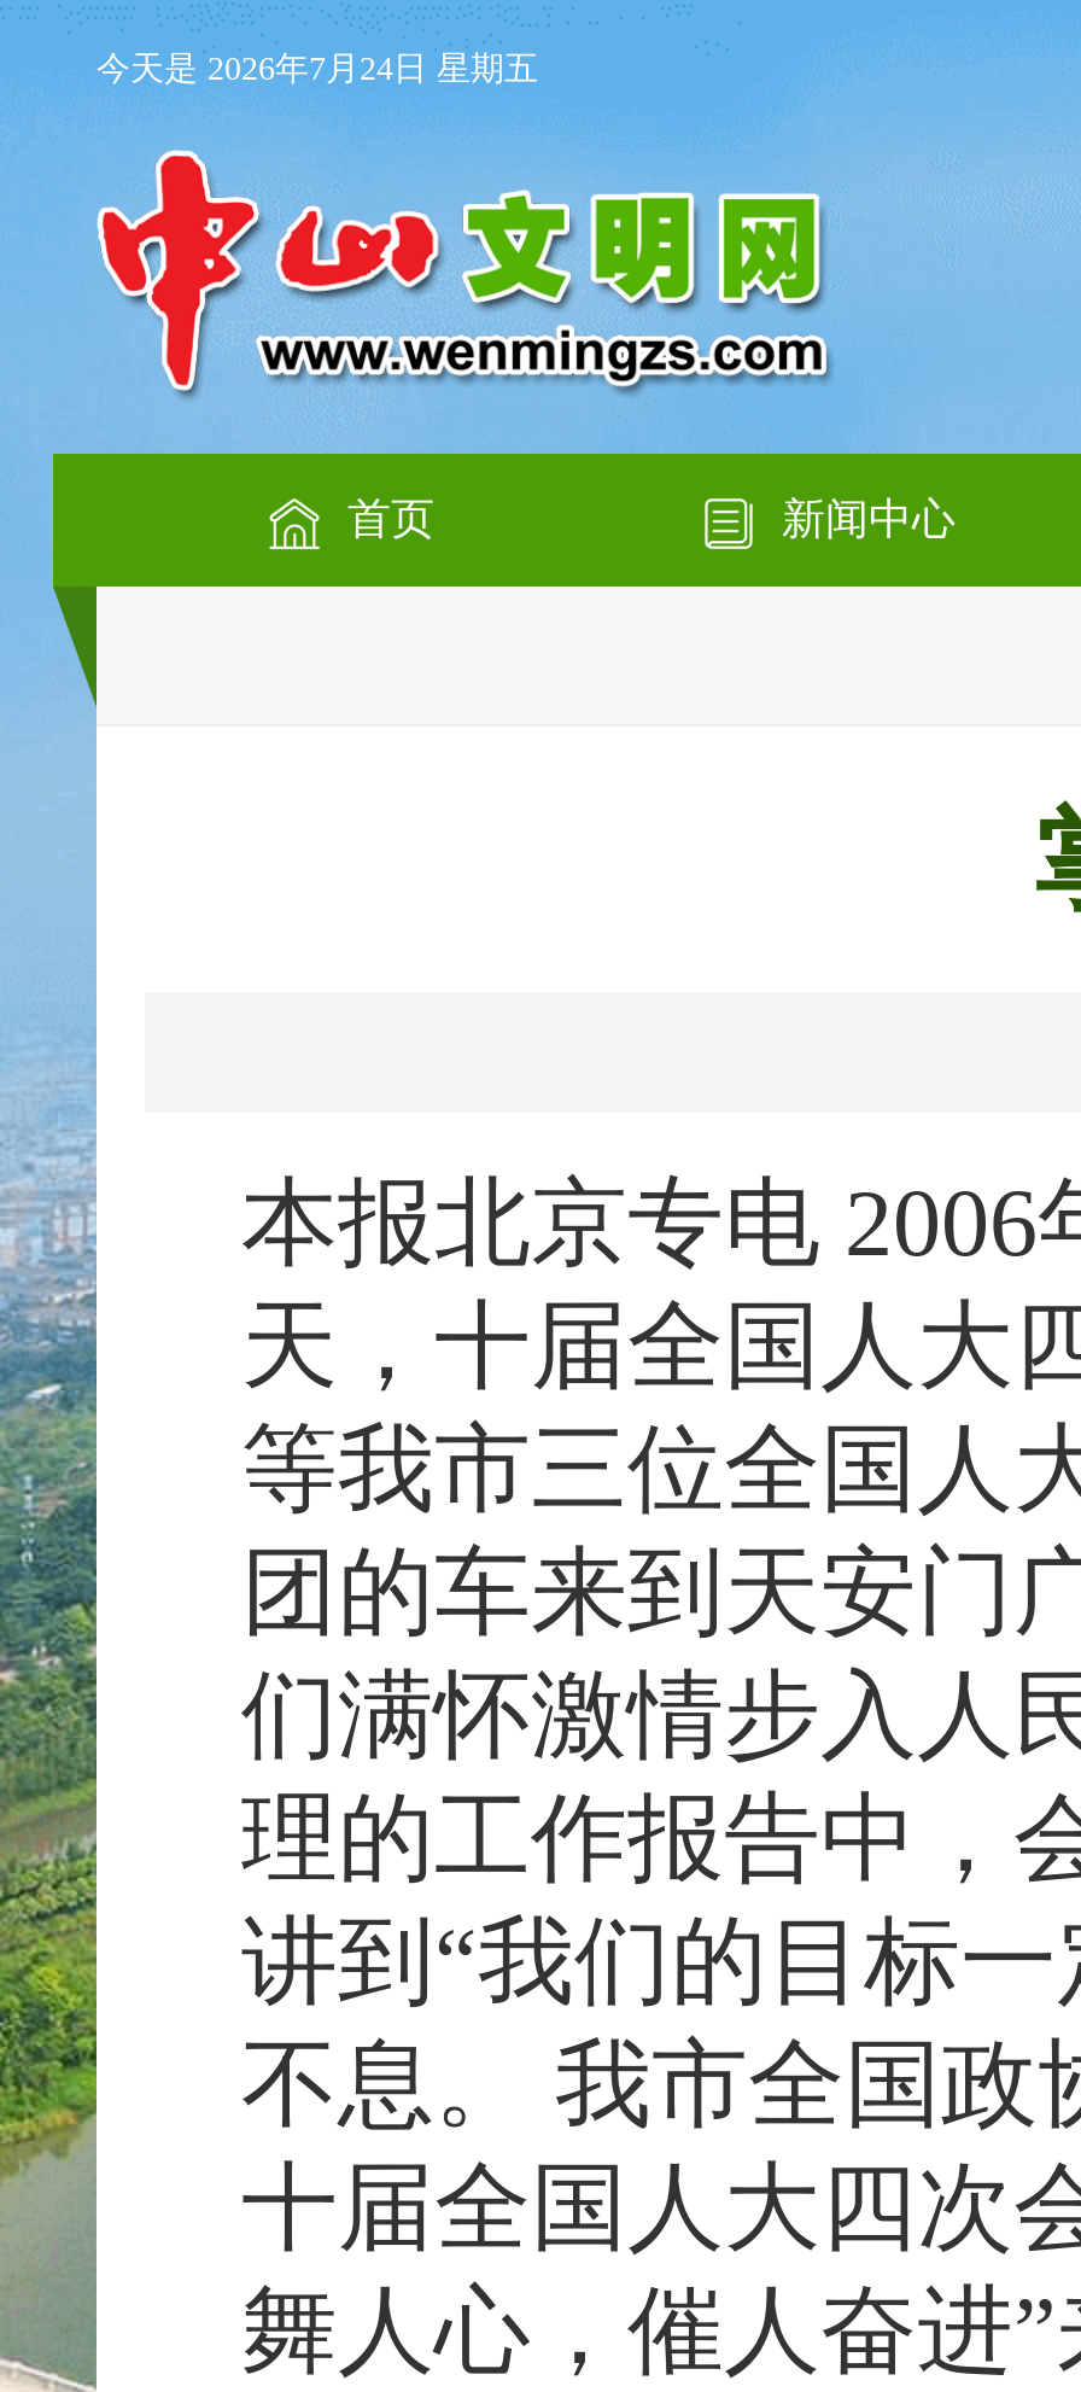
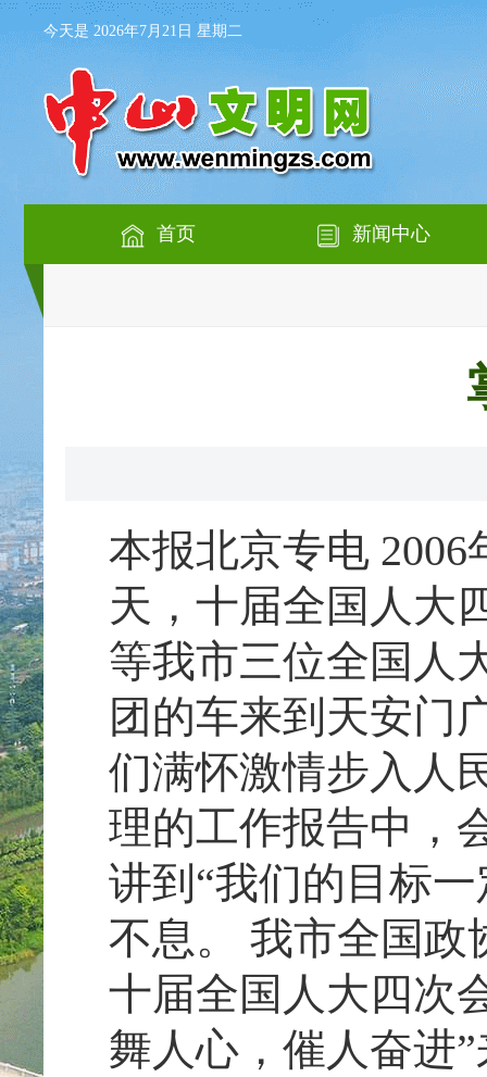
[97,51,538,87] 今天是 2026年7月24日 星期五 -> [43,23,242,39] 今天是 2026年7月21日 星期二

